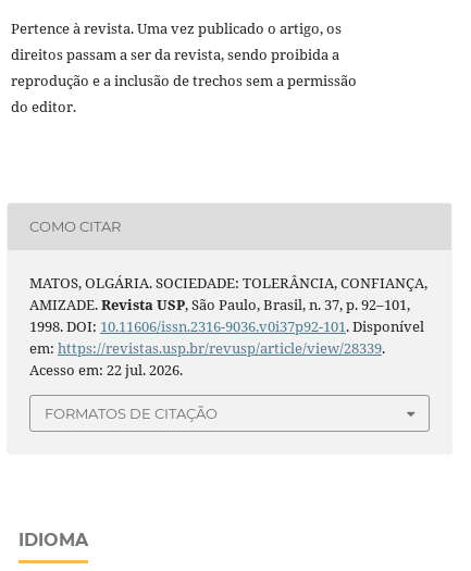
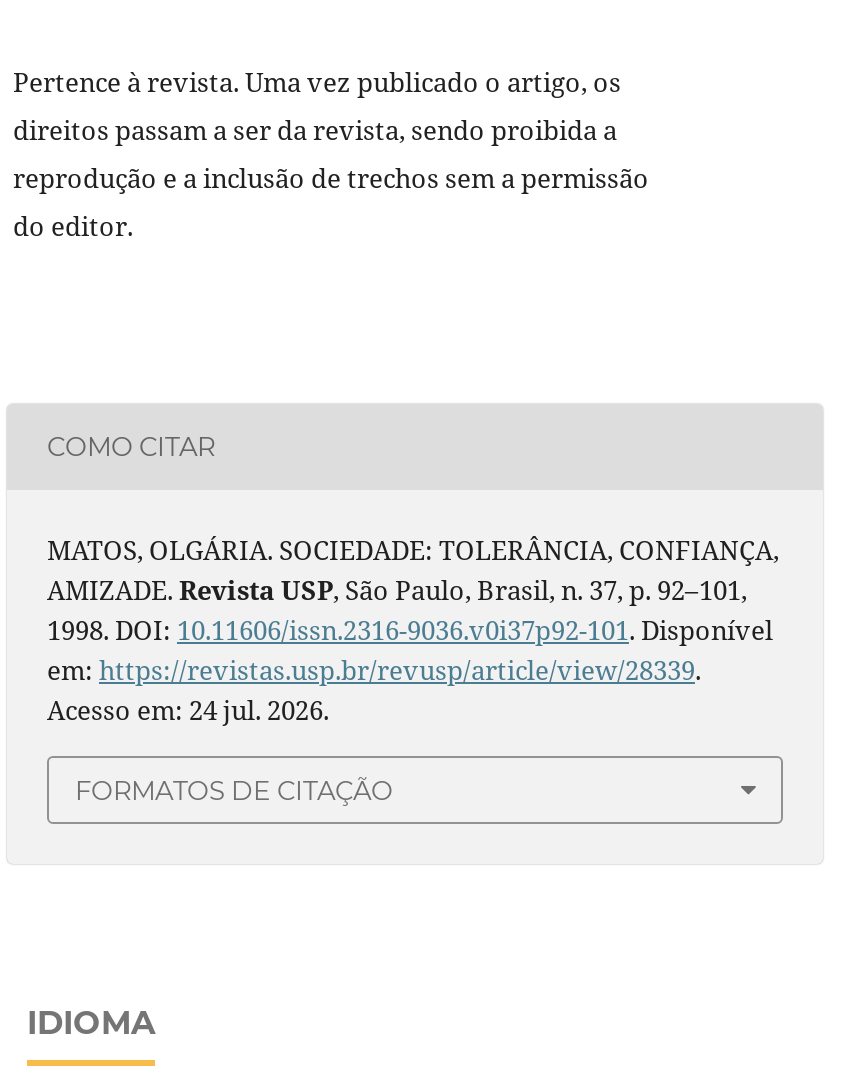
[29,360,183,379] Acesso em: 22 jul. 2026. -> [47,692,329,728] Acesso em: 24 jul. 2026.

